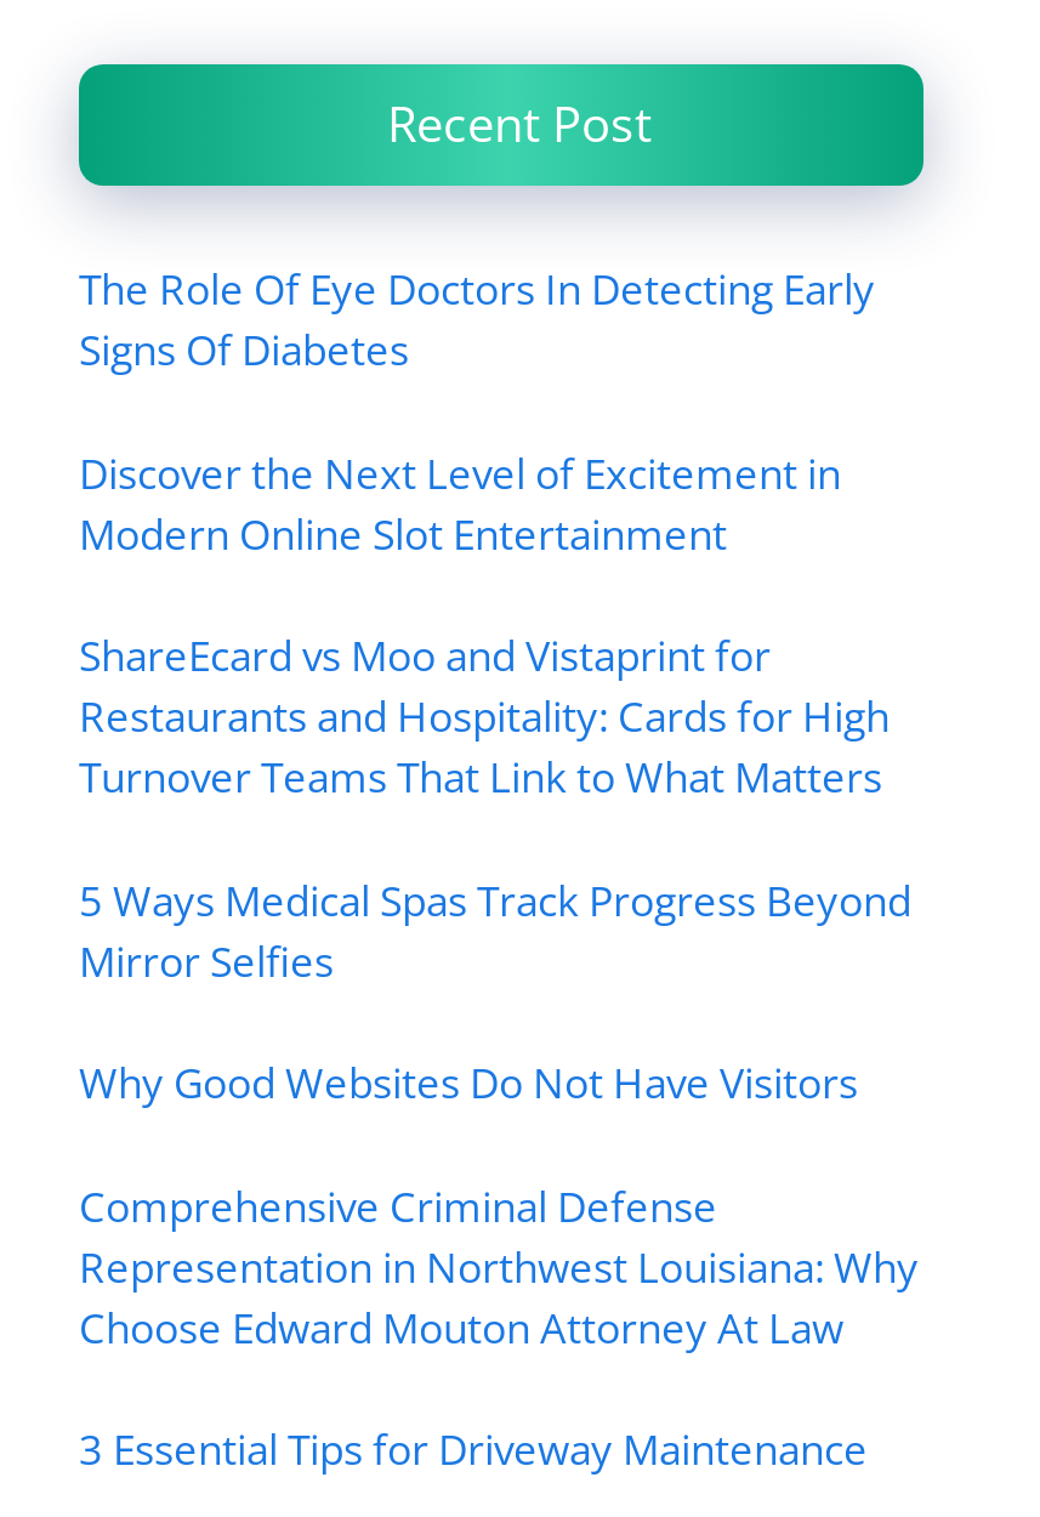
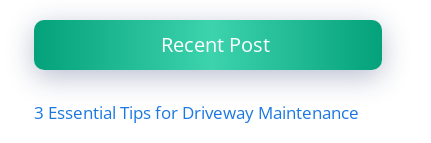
[79,261,919,1354] The Role Of Eye Doctors In Detecting Early | Signs Of Diabetes | Discover the Next Level of Excitement in | Modern Online Slot Entertainment | ShareEcard vs Moo and Vistaprint for | Restaurants and Hospitality: Cards for High | Turnover Teams That Link to What Matters | 5 Ways Medical Spas Track Progress Beyond | Mirror Selfies | Why Good Websites Do Not Have Visitors | Comprehensive Criminal Defense | Representation in Northwest Louisiana: Why | Choose Edward Mouton Attorney At Law -> none

